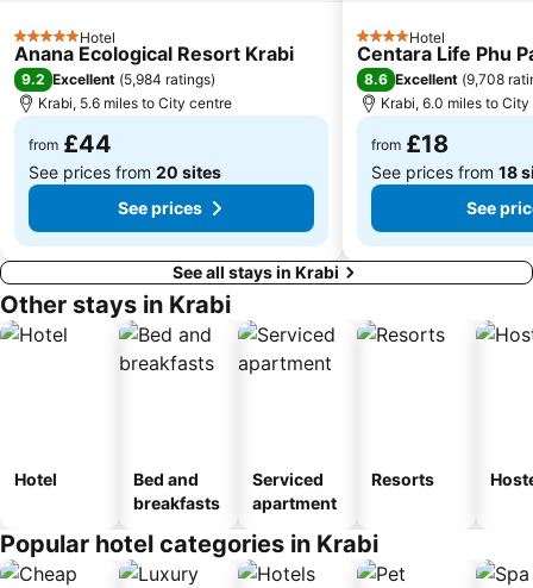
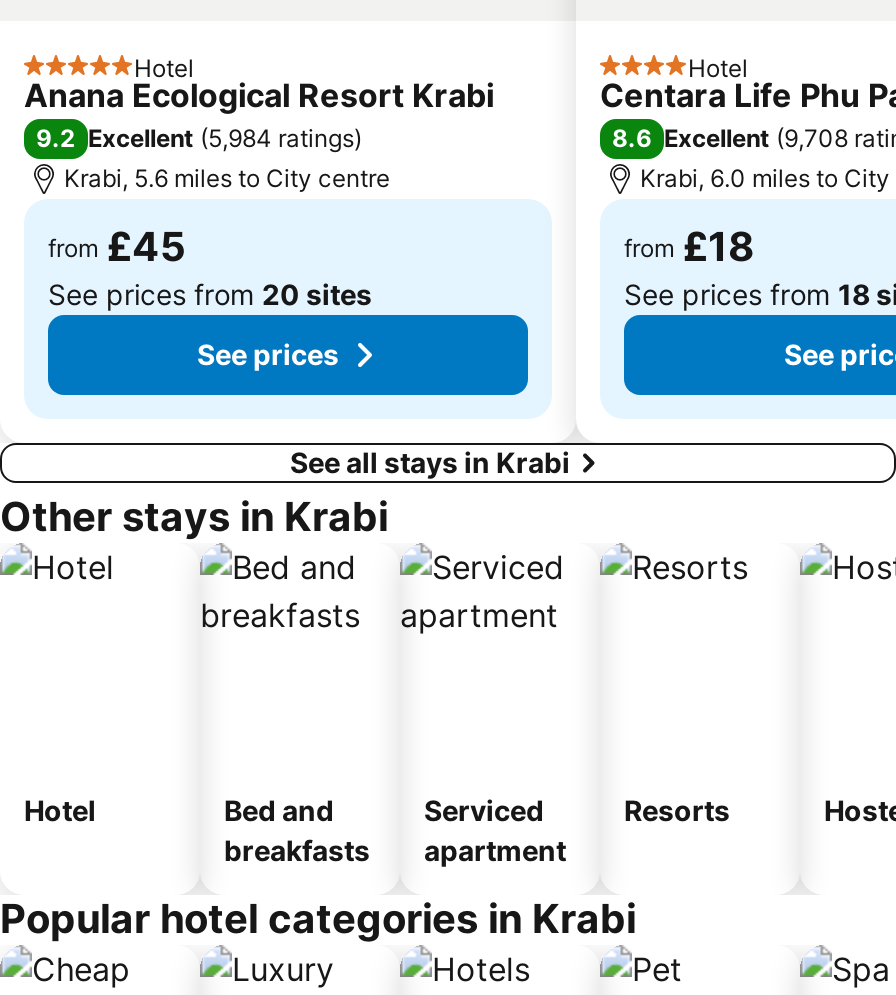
[29,129,112,158] from £44 -> [48,222,186,270] from £45

